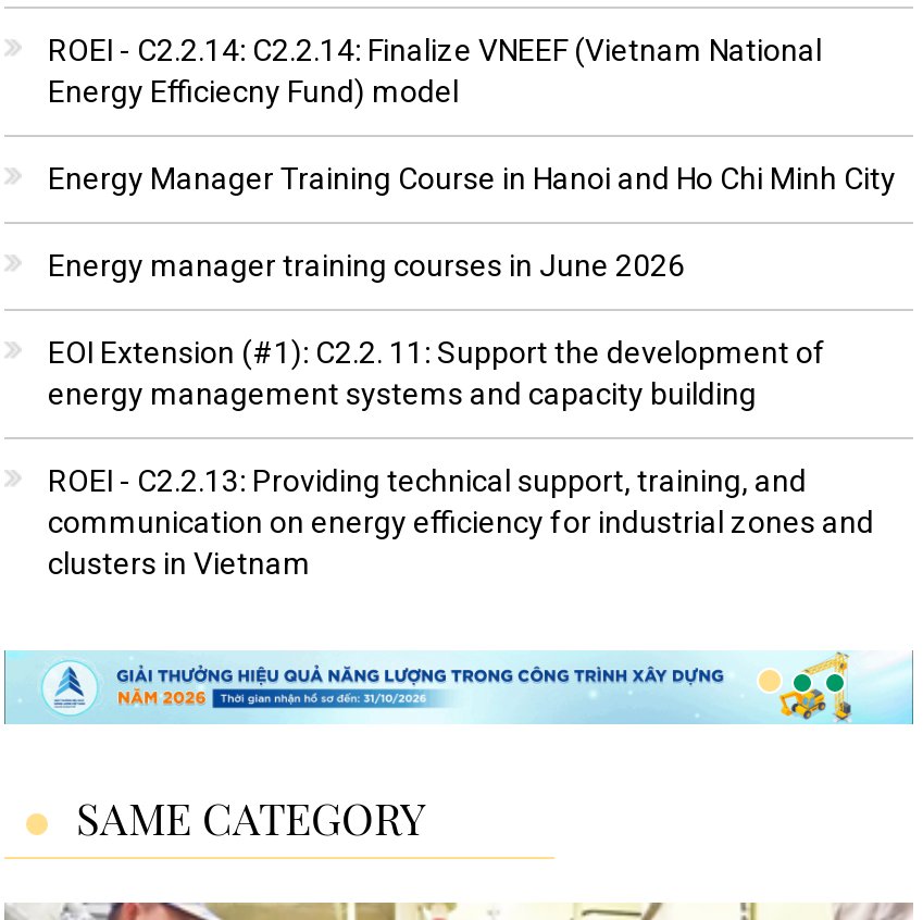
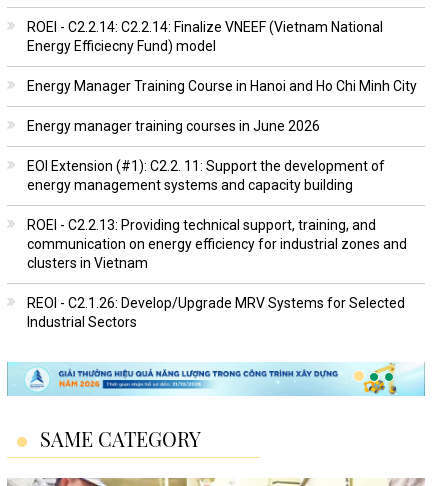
none -> [27,295,405,330] REOI - C2.1.26: Develop/Upgrade MRV Systems for Selected | Industrial Sectors

